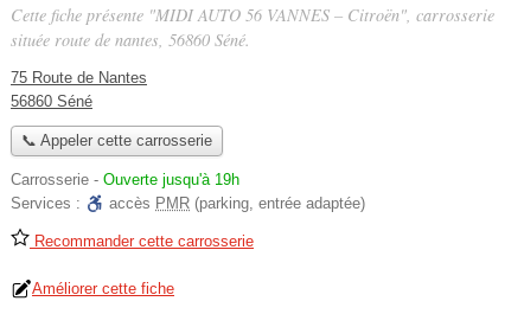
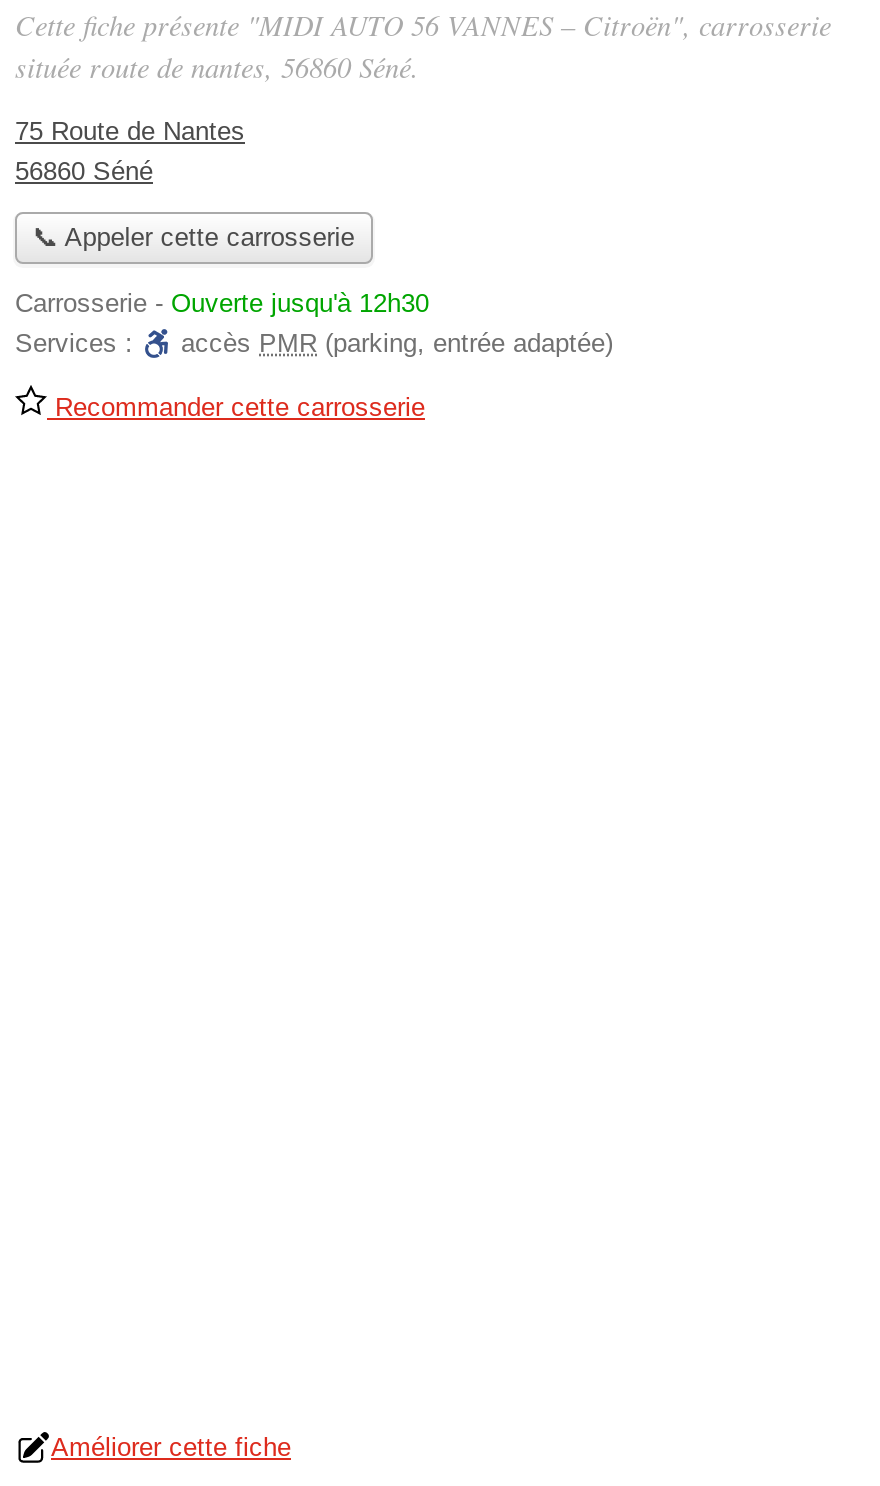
[11,171,239,189] Carrosserie - Ouverte jusqu'à 19h -> [15,289,429,319] Carrosserie - Ouverte jusqu'à 12h30

